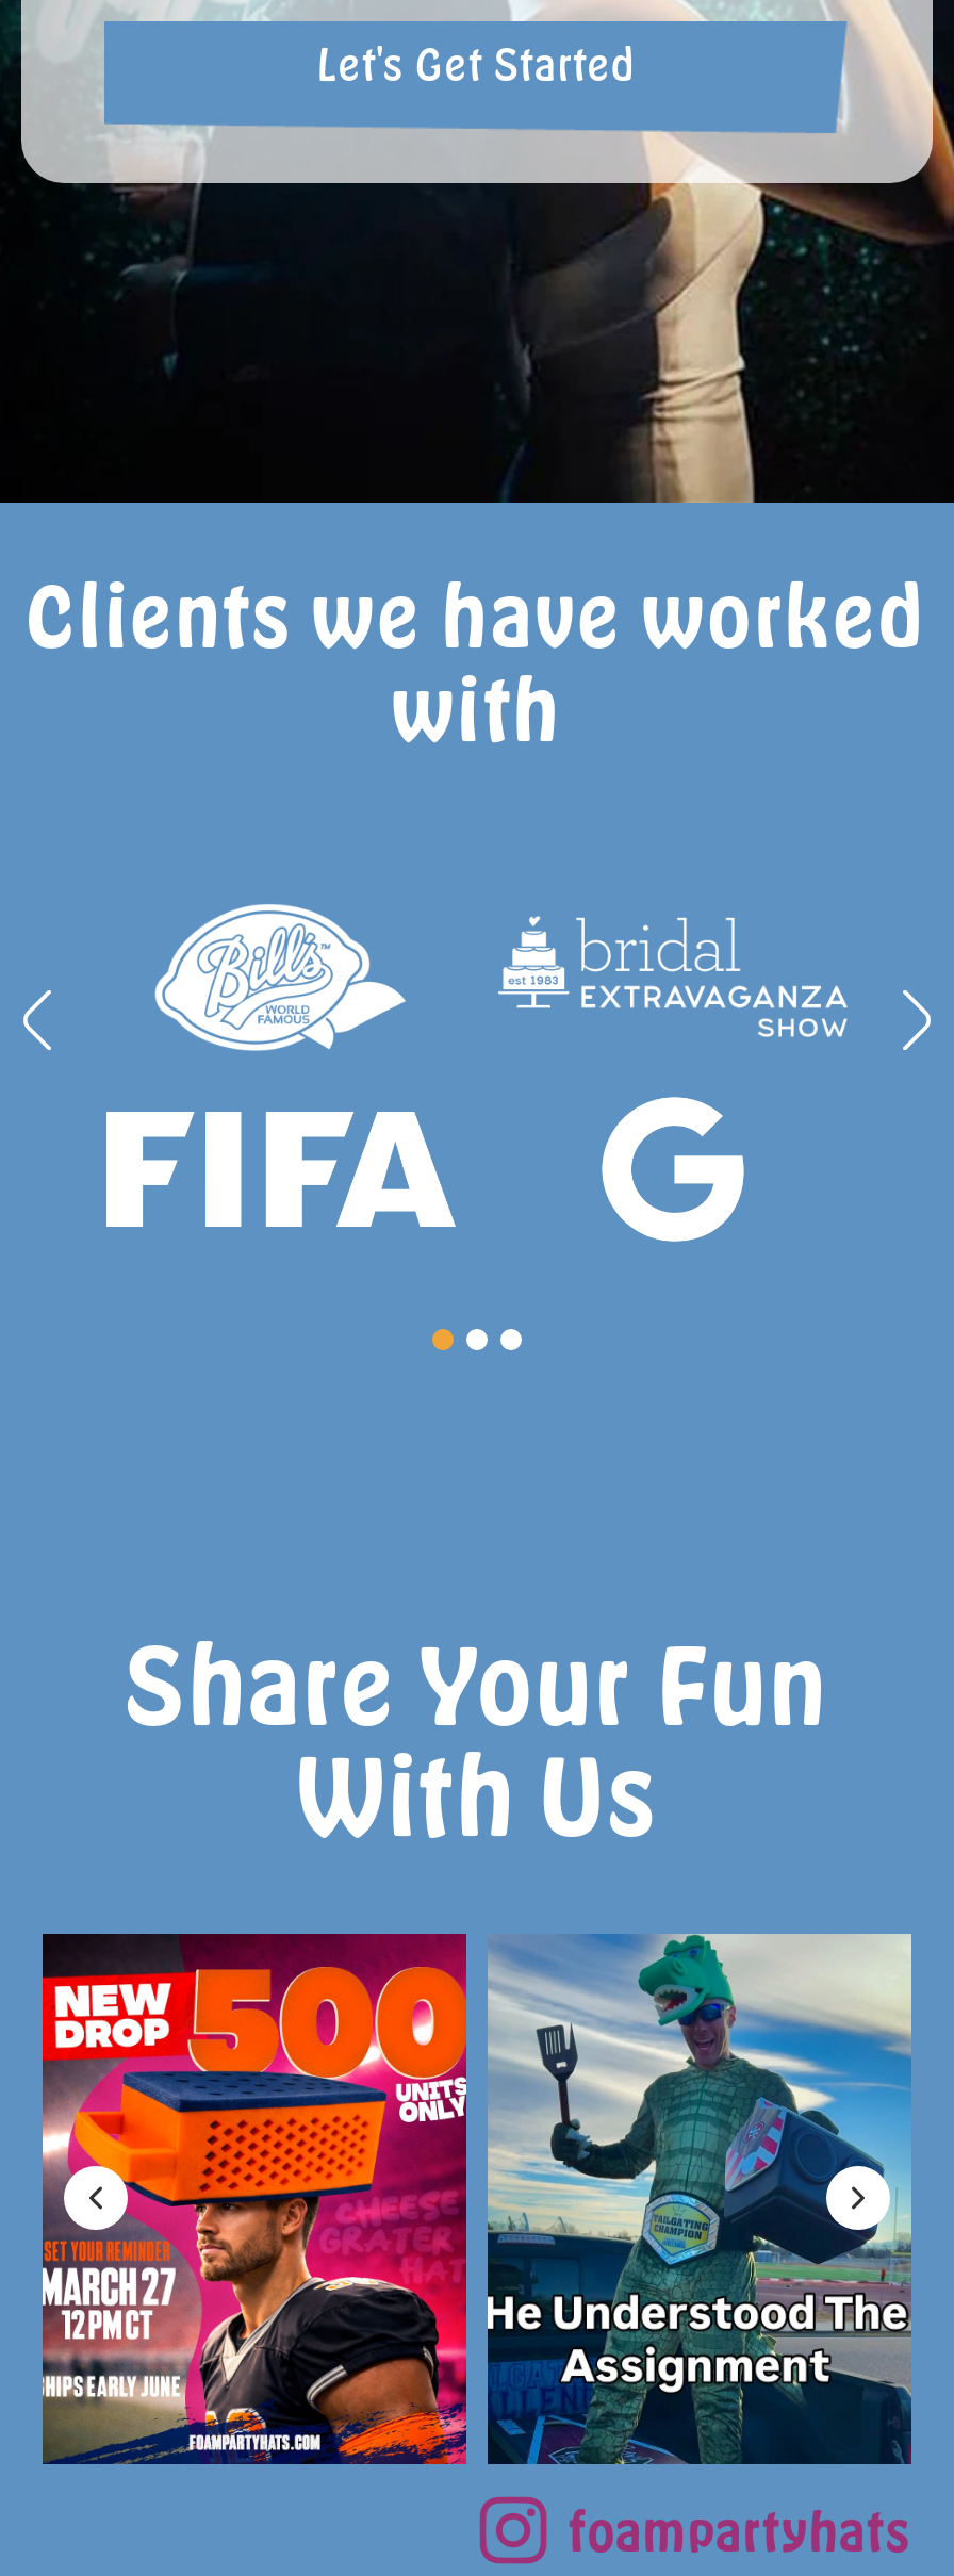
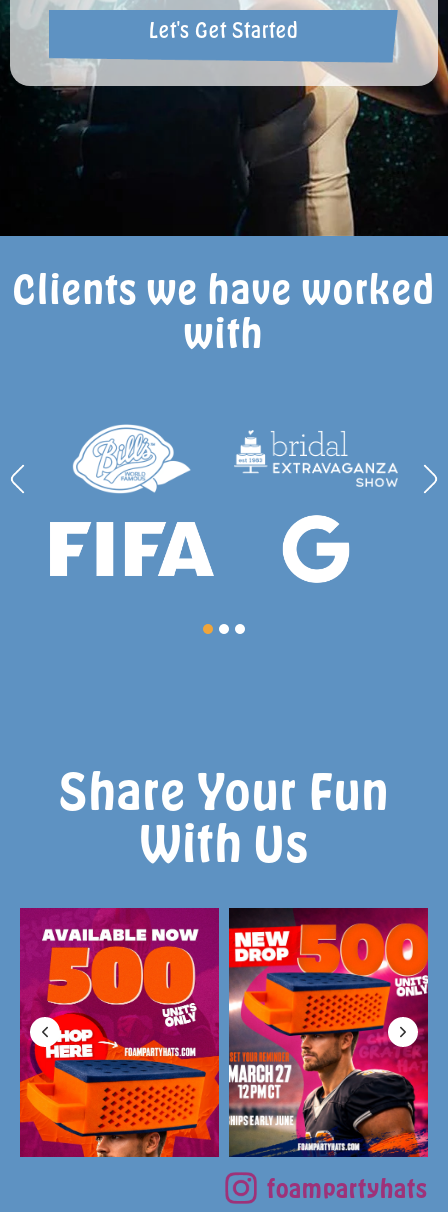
[40,1932,468,2466] [image] -> [19,907,220,1158] [image]
[486,1932,914,2466] [image] -> [228,907,429,1158] [image]

